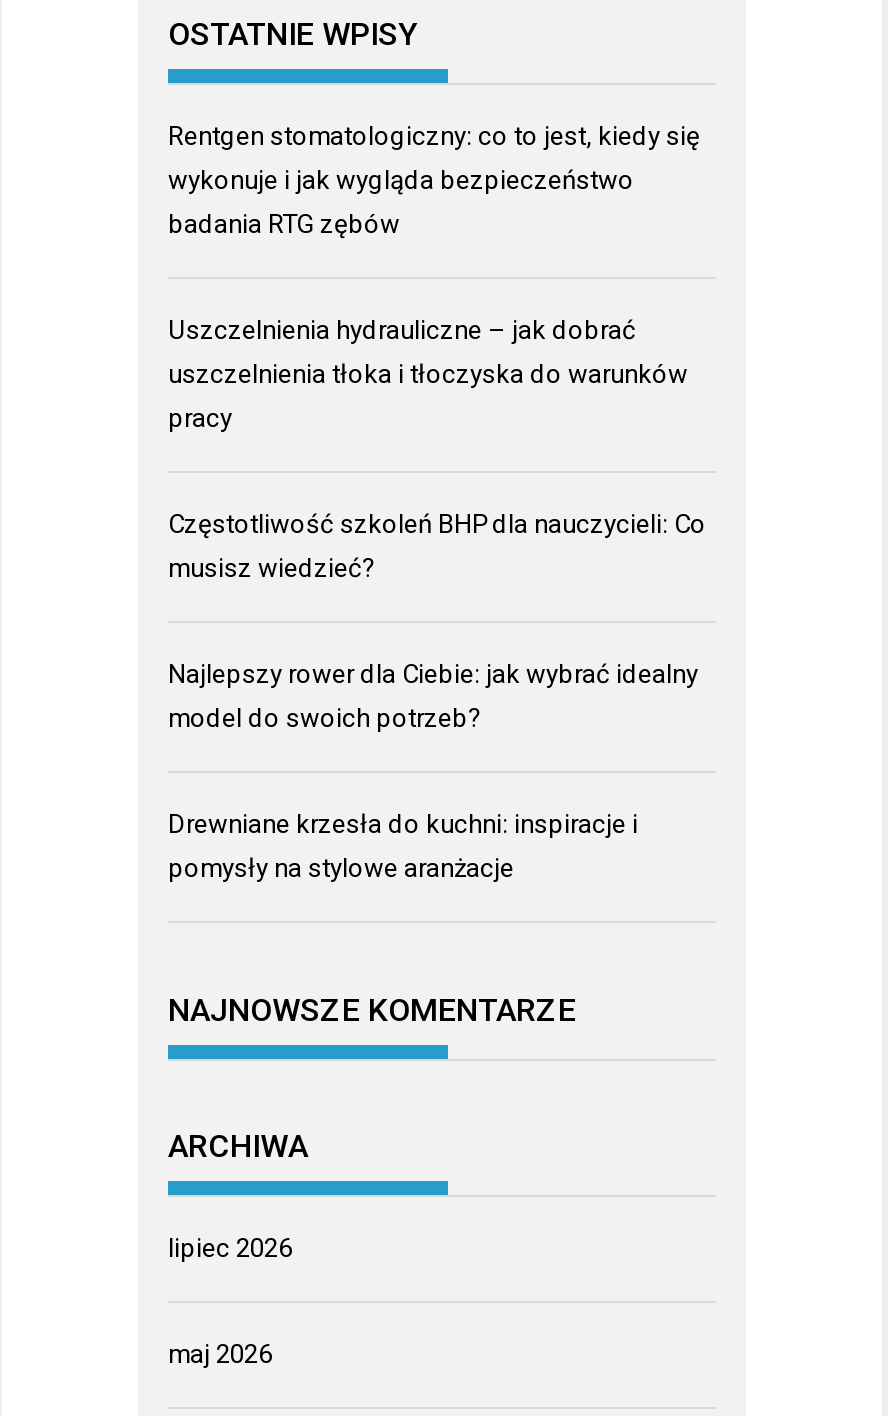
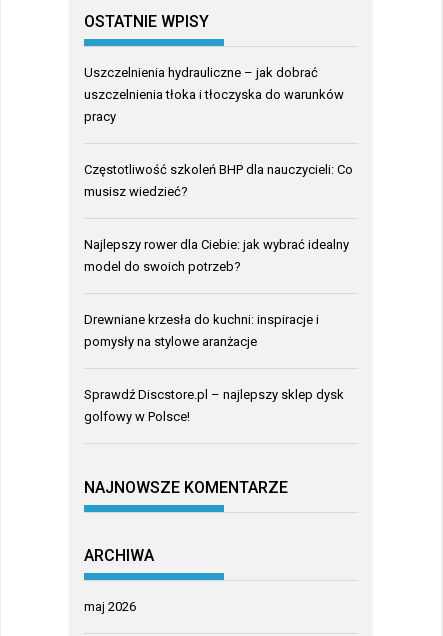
[168,121,700,239] Rentgen stomatologiczny: co to jest, kiedy się | wykonuje i jak wygląda bezpieczeństwo | badania RTG zębów -> none
moved [168,315,706,883] -> [84,65,353,349]: Uszczelnienia hydrauliczne – jak dobrać | uszczelnienia tłoka i tłoczyska do warunków | pracy | ... | Drewniane krzesła do kuchni: inspiracje i | pomysły na stylowe aranżacje
none -> [84,387,344,424] Sprawdź Discstore.pl – najlepszy sklep dysk | golfowy w Polsce!
[168,1233,292,1263] lipiec 2026 -> none

